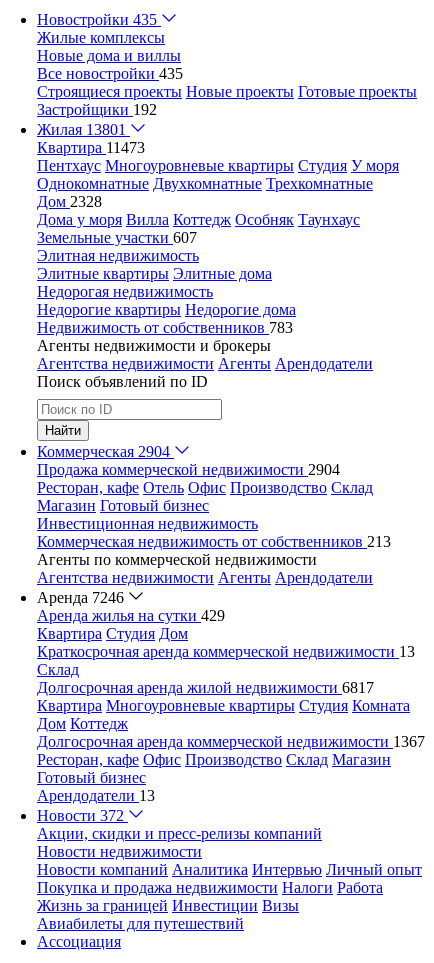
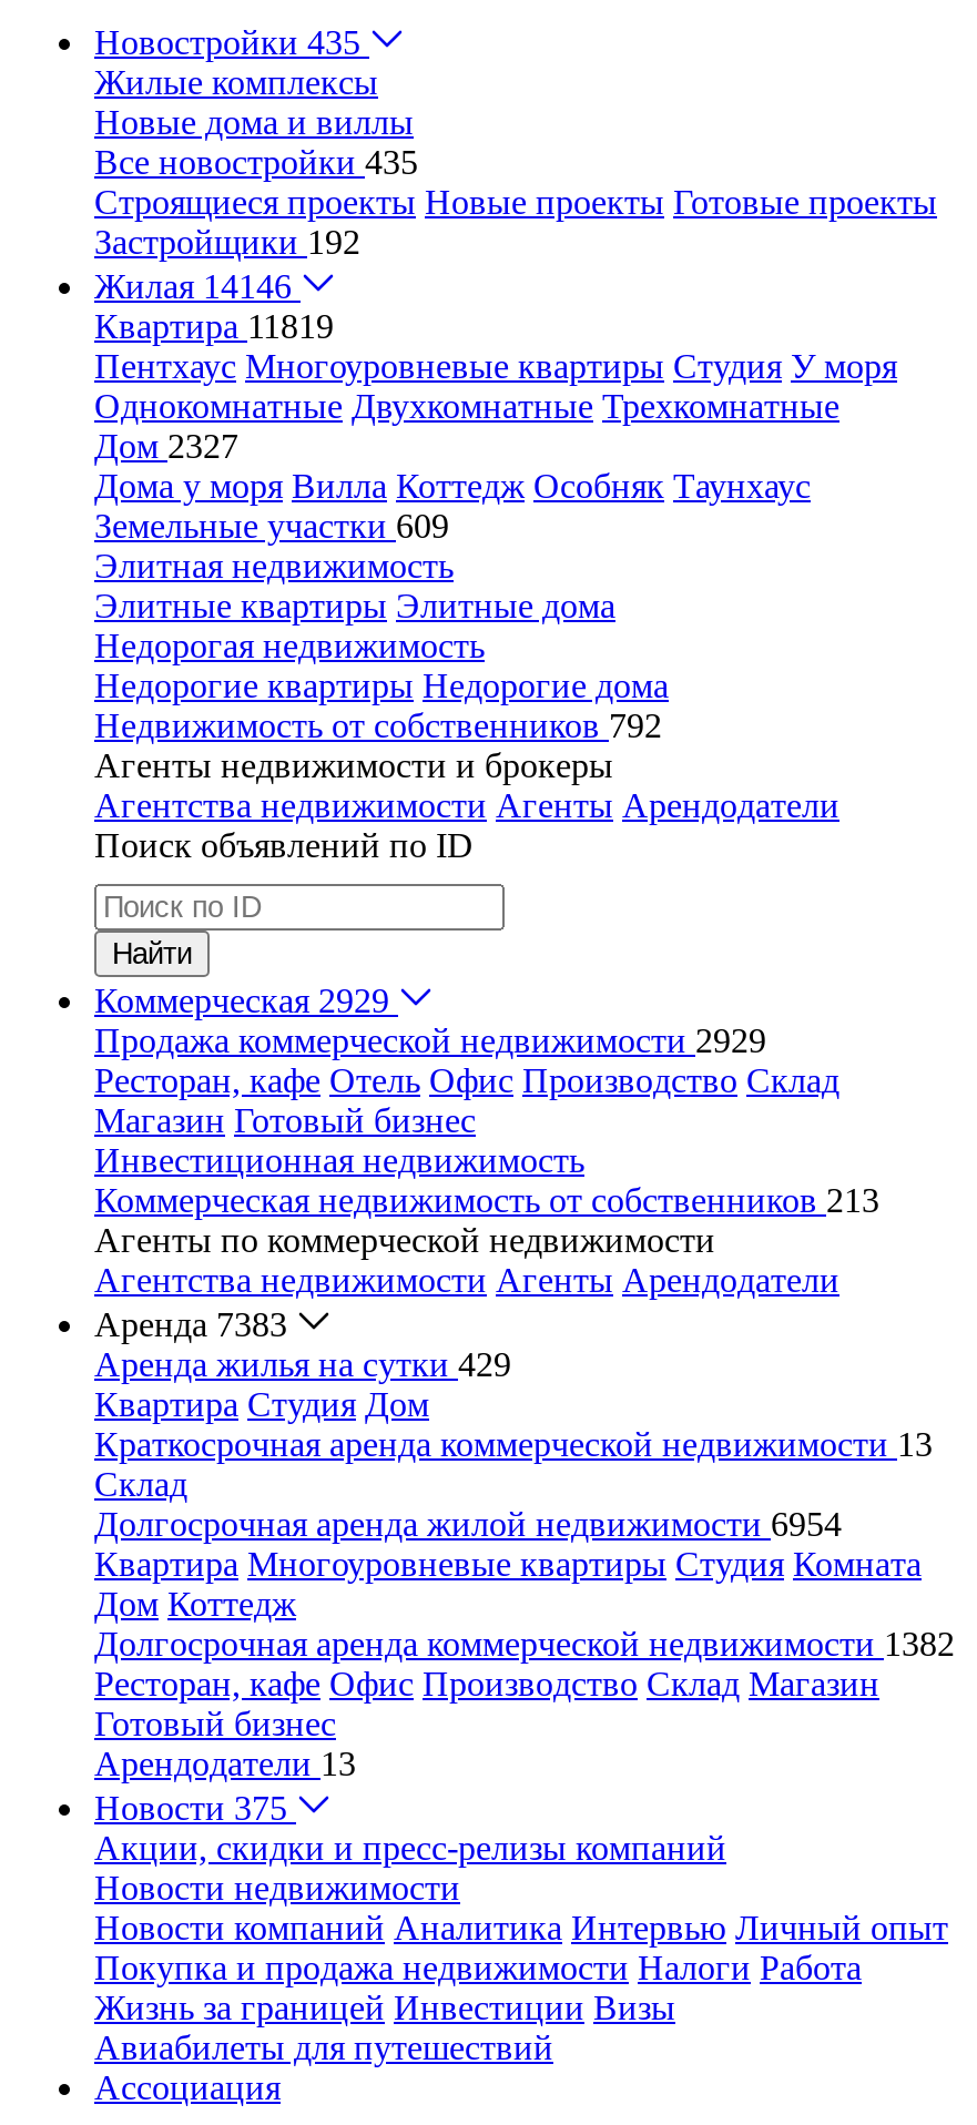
[37,121,126,138] Жилая 13801 -> [94,267,292,305] Жилая 14146
[37,139,145,156] Квартира 11473 -> [94,307,334,345] Квартира 11819
[37,193,102,210] Дом 2328 -> [94,427,238,465] Дом 2327
[37,229,197,246] Земельные участки 607 -> [94,507,449,545] Земельные участки 609
[37,319,293,336] Недвижимость от собственников 783 -> [94,706,662,744] Недвижимость от собственников 792
[37,443,170,460] Коммерческая 2904 -> [94,982,389,1019] Коммерческая 2929
[37,461,340,478] Продажа коммерческой недвижимости 2904 -> [94,1021,766,1059] Продажа коммерческой недвижимости 2929
[37,589,124,606] Аренда 7246 -> [94,1305,287,1343] Аренда 7383
[37,679,374,696] Долгосрочная аренда жилой недвижимости 6817 -> [94,1505,842,1543] Долгосрочная аренда жилой недвижимости 6954
[37,733,425,750] Долгосрочная аренда коммерческой недвижимости 1367 -> [94,1625,955,1663] Долгосрочная аренда коммерческой недвижимости 1382
[37,807,124,824] Новости 372 -> [94,1789,287,1827] Новости 375

